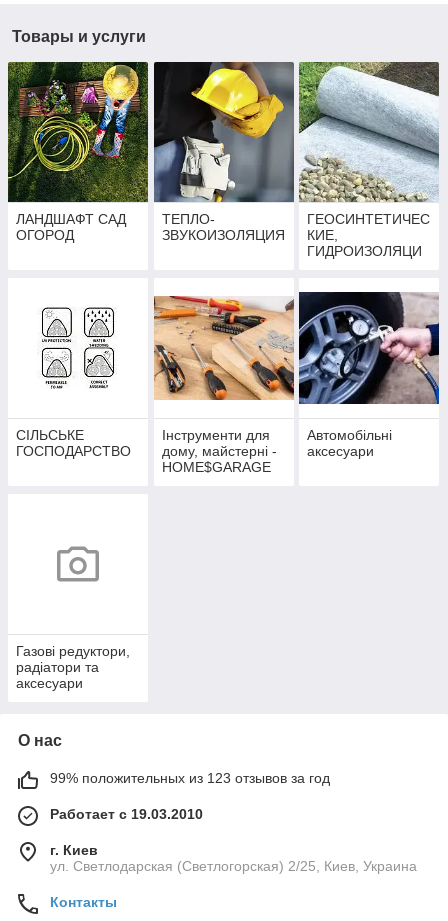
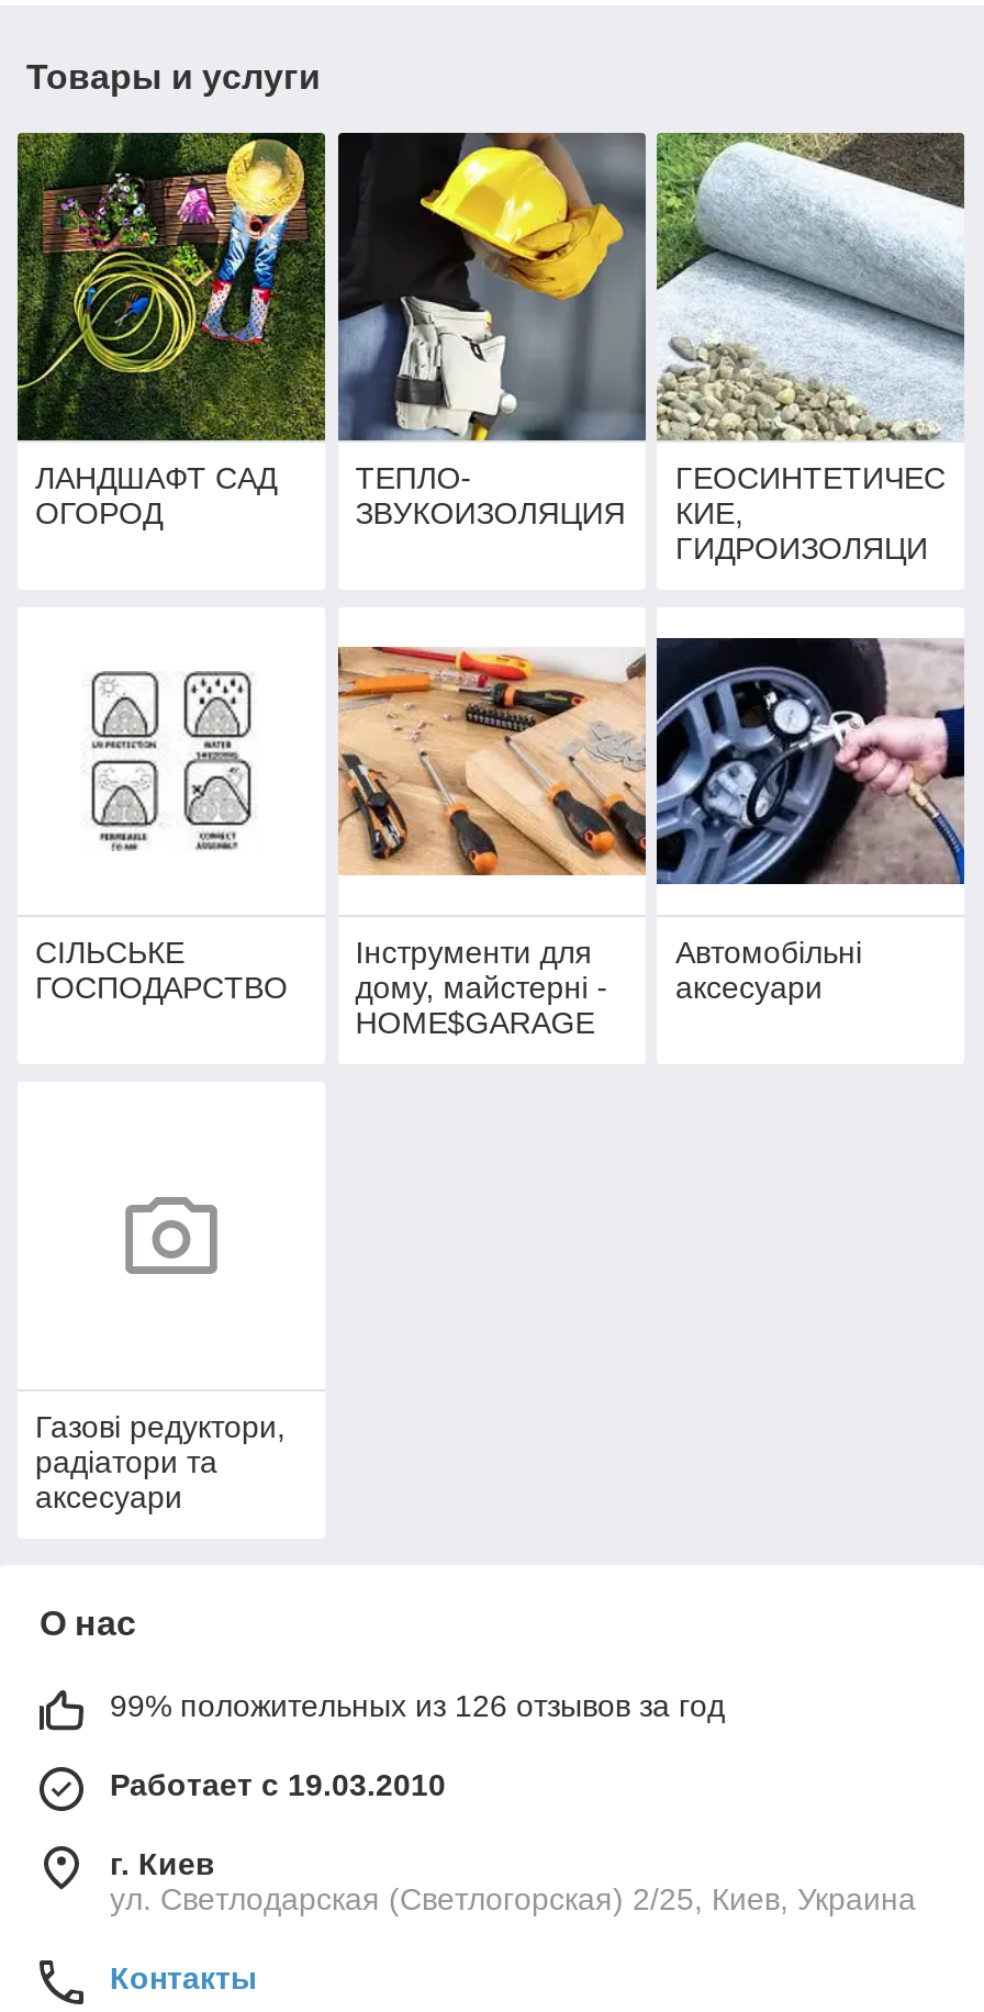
[50,770,330,786] 99% положительных из 123 отзывов за год -> [110,1688,725,1723] 99% положительных из 126 отзывов за год

